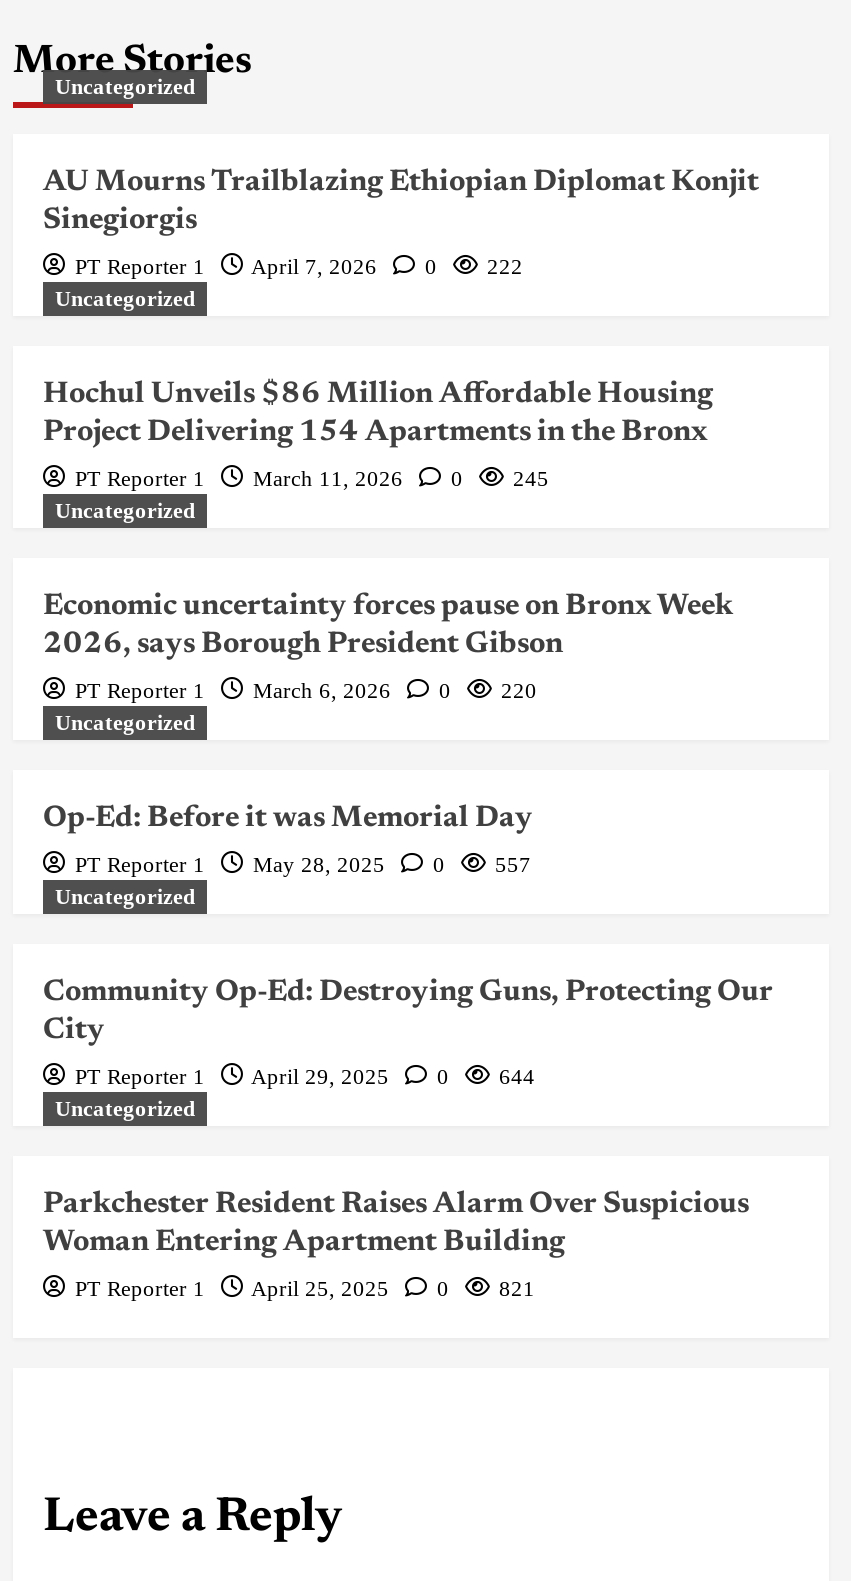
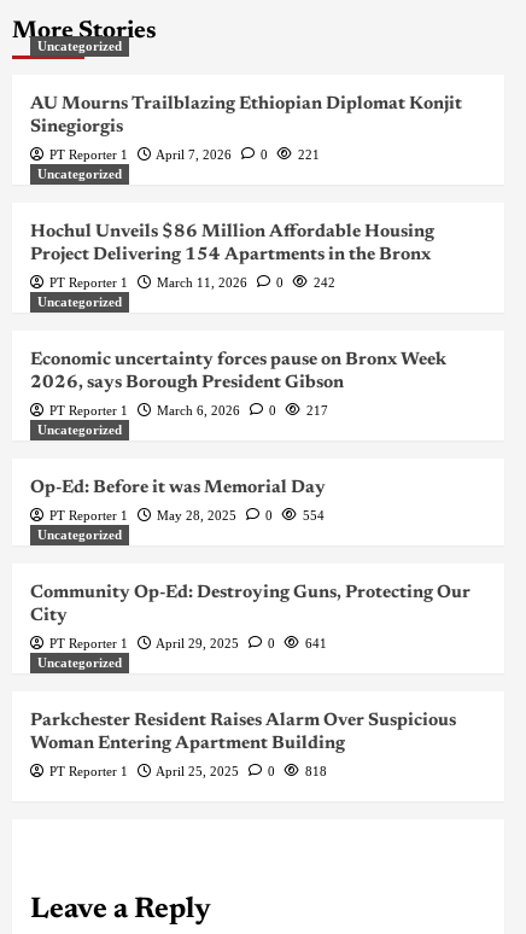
[487,254,523,278] 222 -> [298,147,320,161] 221
[513,466,549,490] 245 -> [314,275,335,289] 242
[501,678,537,702] 220 -> [306,403,328,417] 217
[495,852,531,876] 557 -> [303,508,325,522] 554
[499,1064,535,1088] 644 -> [305,635,327,650] 641
[499,1276,535,1300] 821 -> [305,763,327,778] 818

